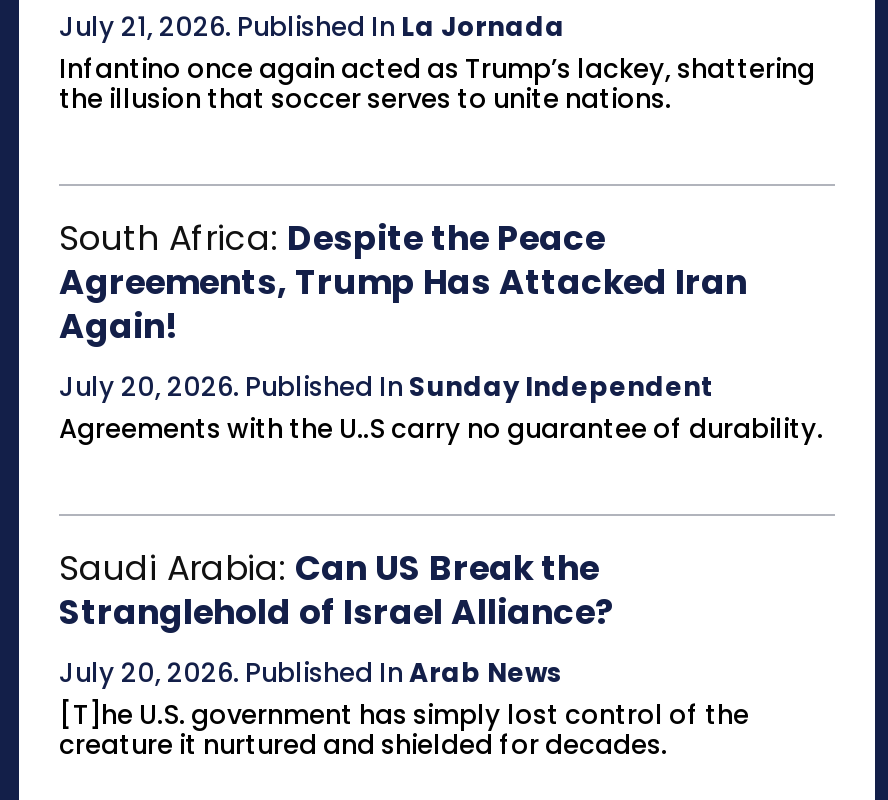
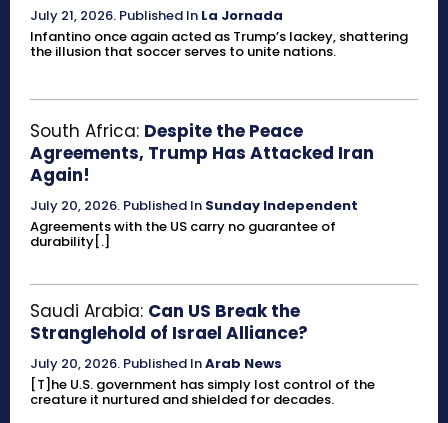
[59,411,823,449] Agreements with the U..S carry no guarantee of durability. -> [30,217,336,251] Agreements with the US carry no guarantee of | durability[.]

